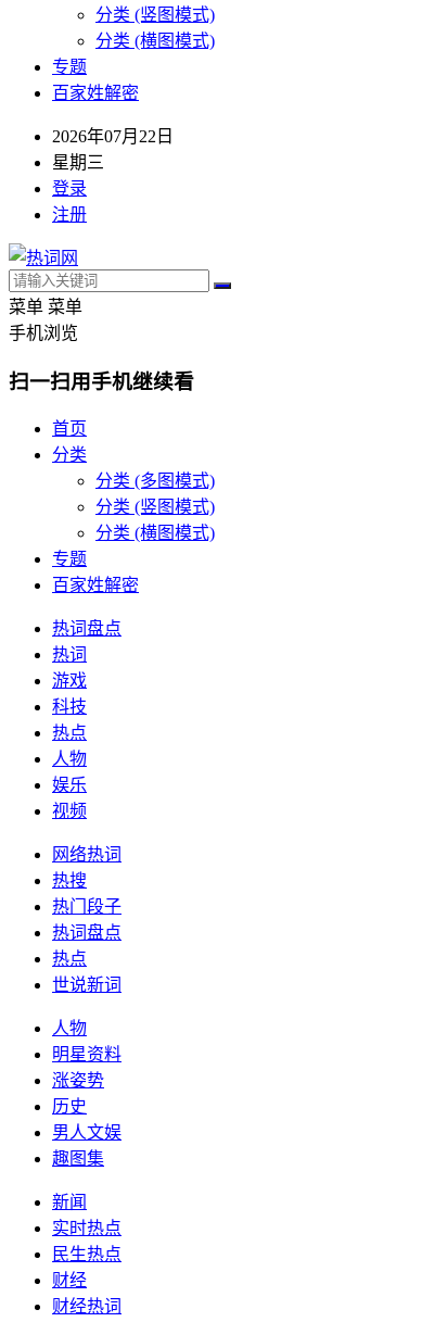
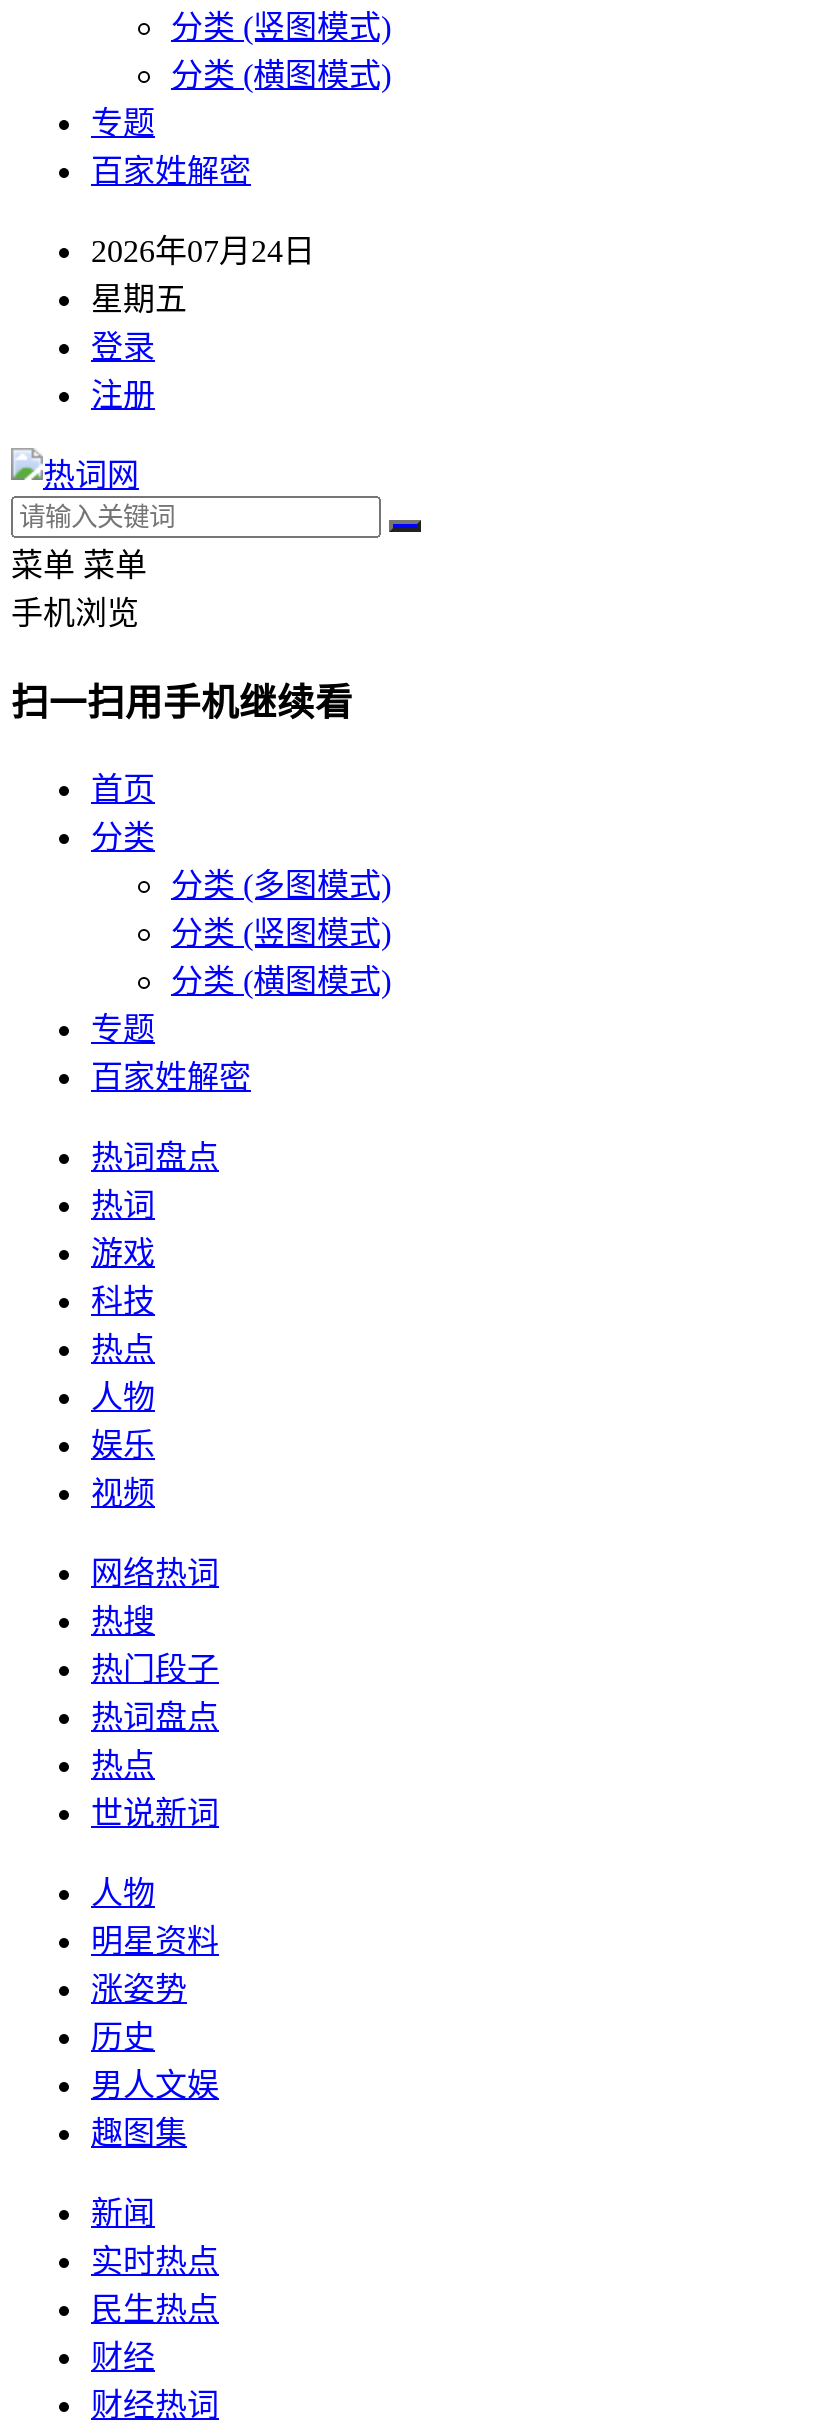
[52,127,174,146] 2026年07月22日 -> [91,234,315,268] 2026年07月24日
[52,153,104,172] 星期三 -> [91,282,187,316] 星期五

